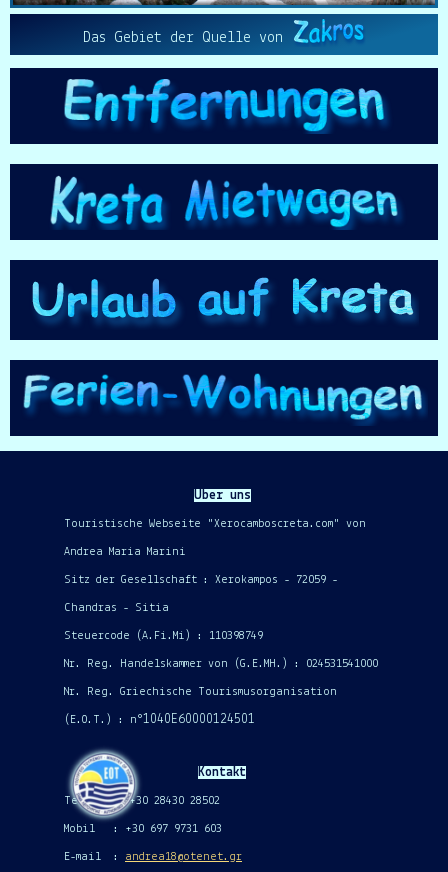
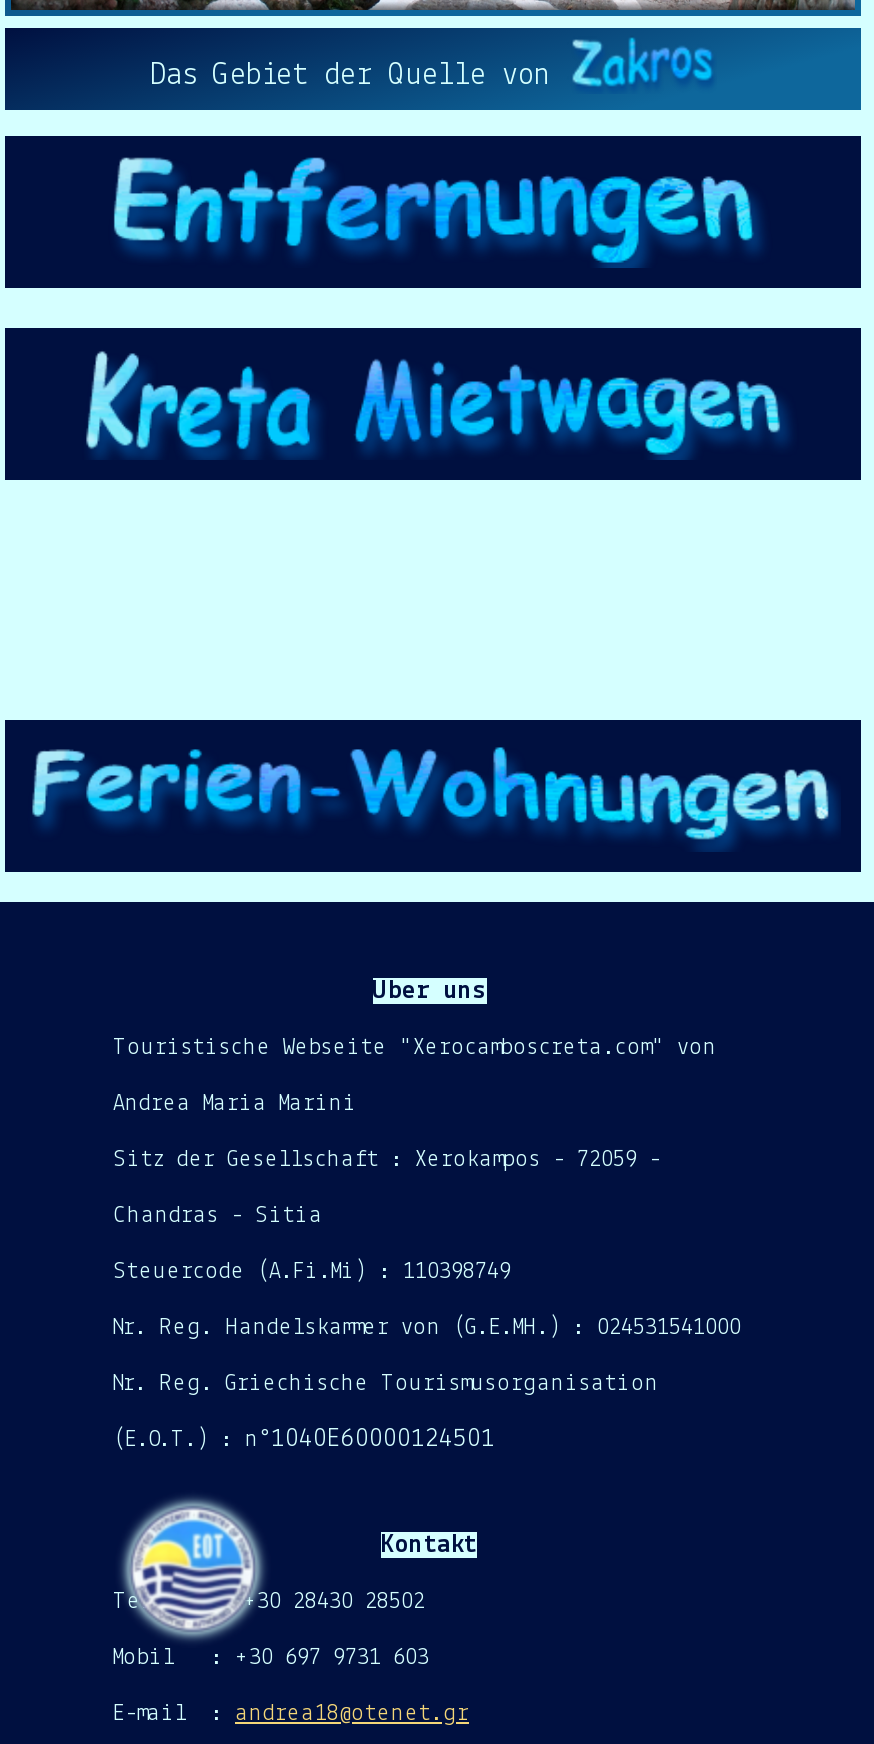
[9,259,439,341] [image] -> none

